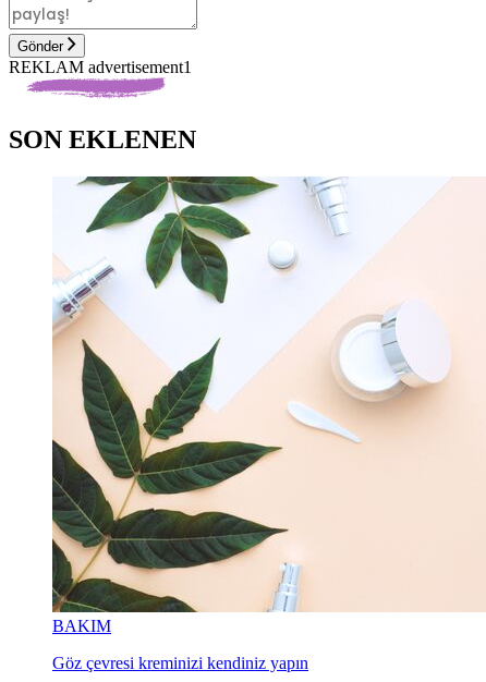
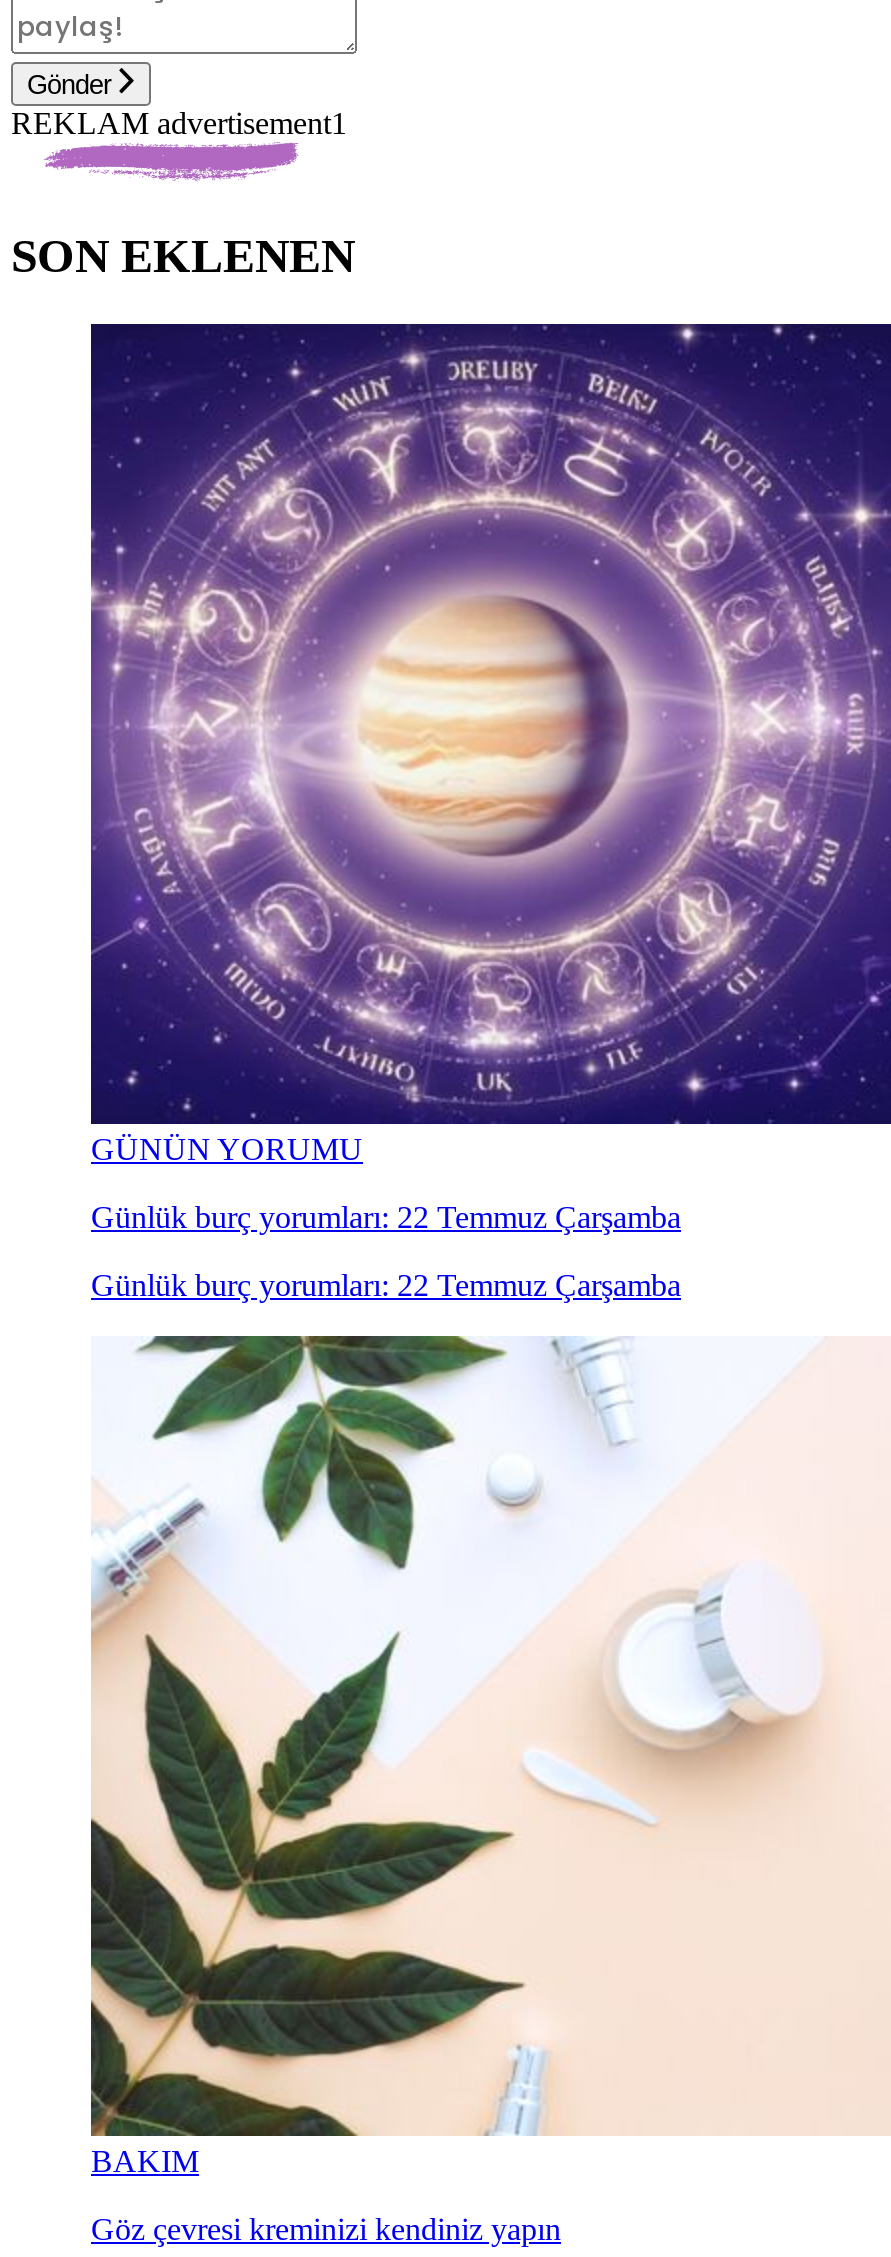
none -> [89,322,885,1302] [image] | GÜNÜN YORUMU | Günlük burç yorumları: 22 Temmuz Çarşamba | Günlük burç yorumları: 22 Temmuz Çarşamba

